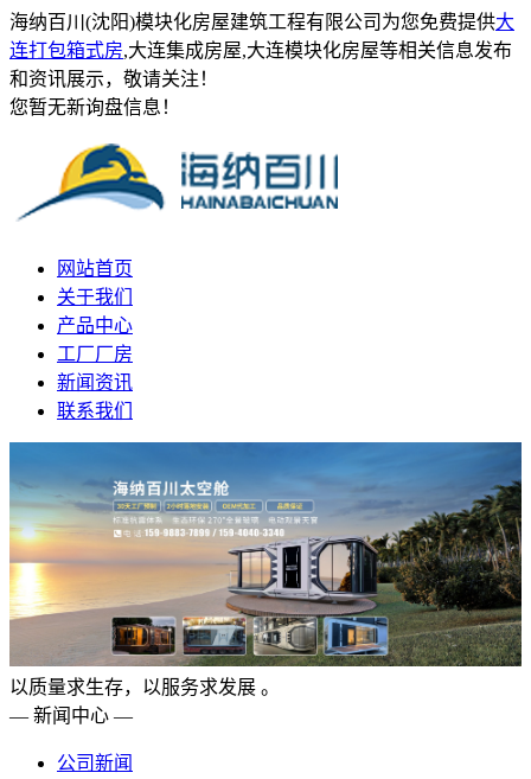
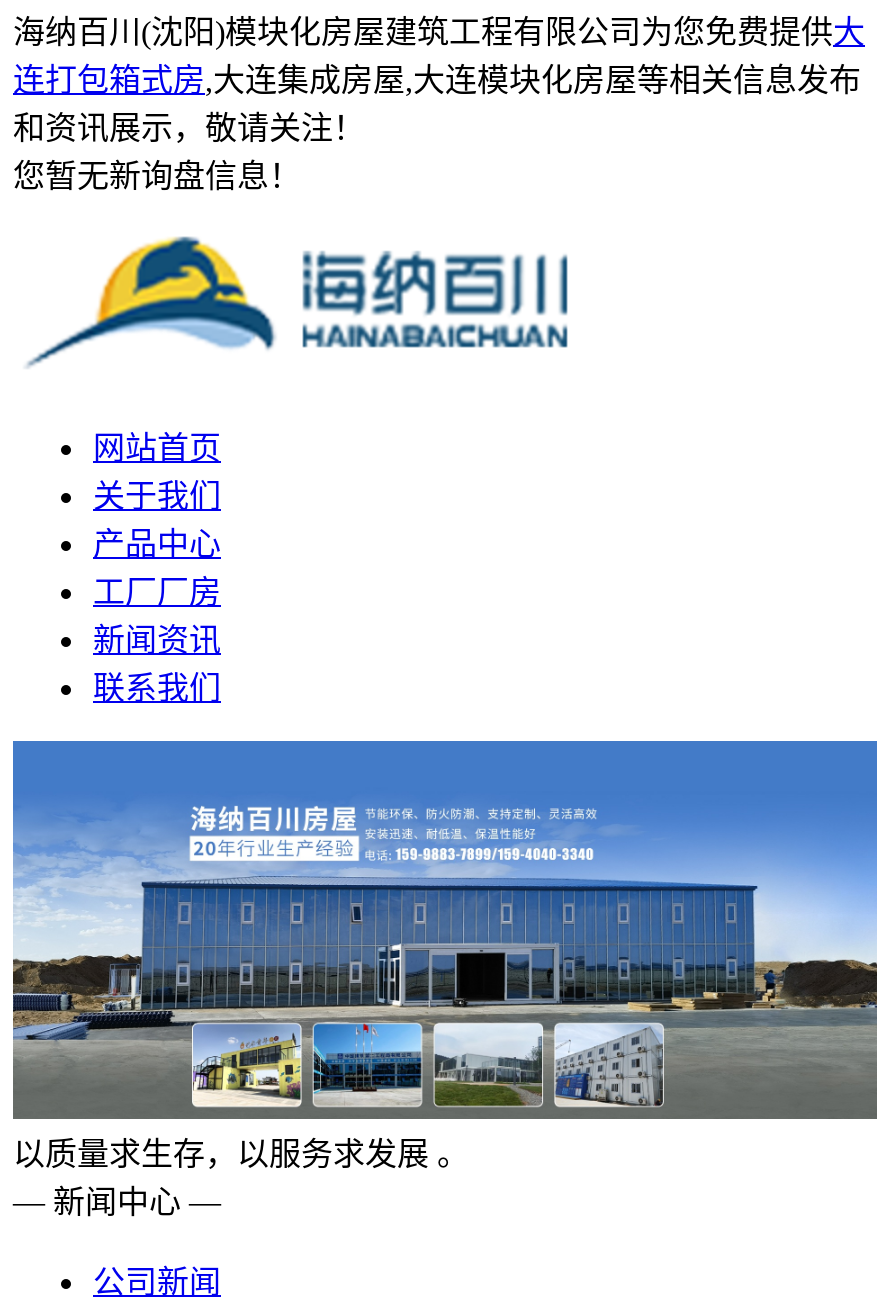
[9,442,523,666] [image] -> [11,741,879,1119] [image]

